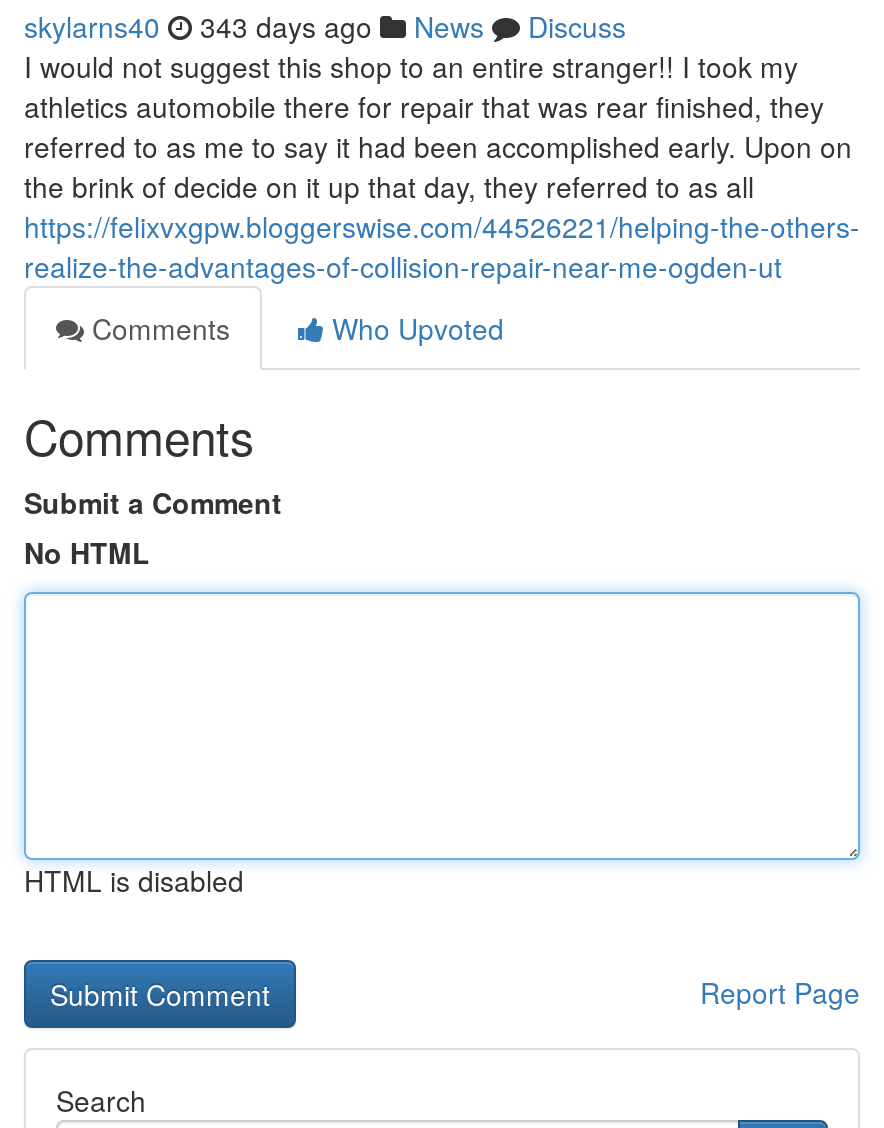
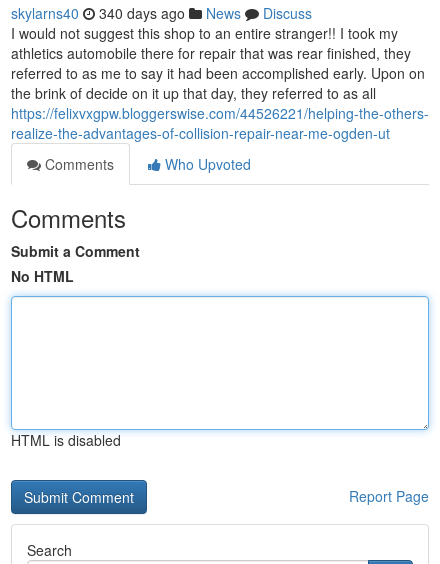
[24,6,626,46] skylarns40 343 days ago News Discuss -> [11,3,312,23] skylarns40 340 days ago News Discuss

